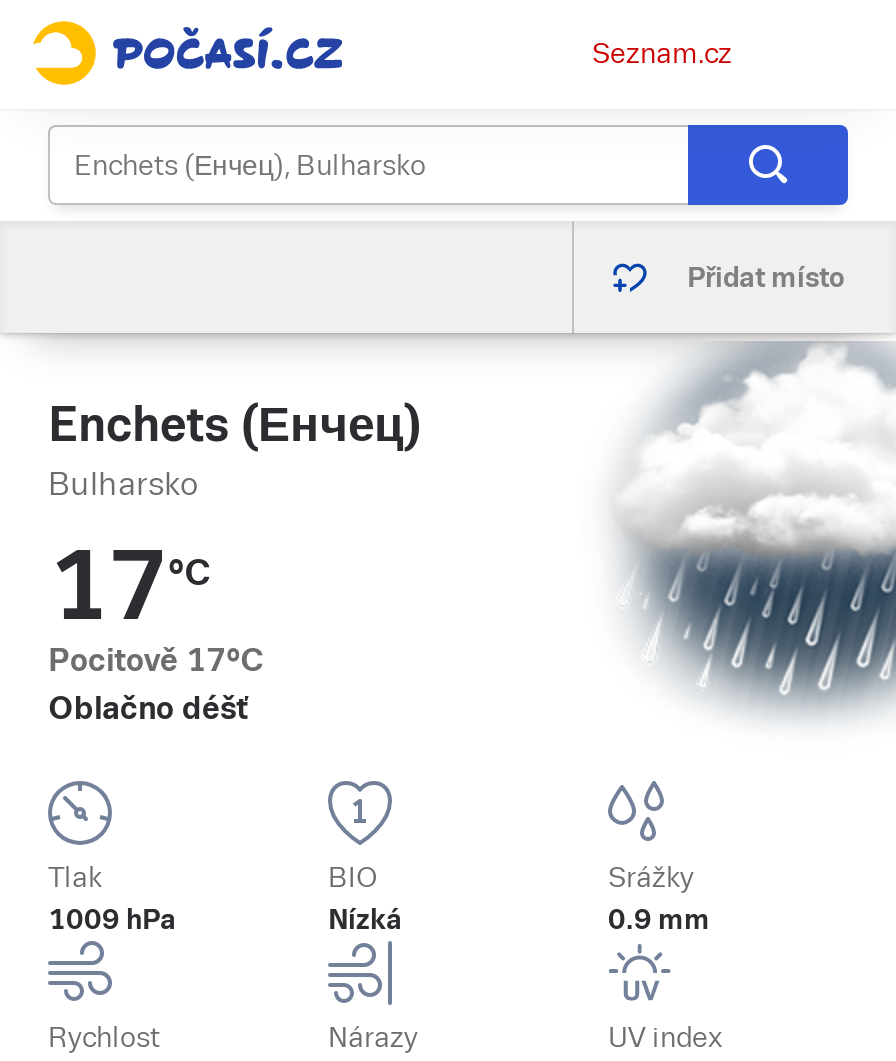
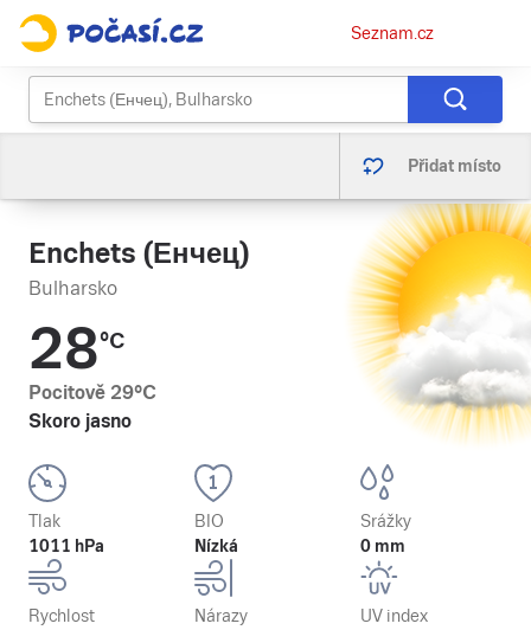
[598,341,890,733] [image] -> [353,204,527,439] [image]
[48,531,264,727] 17°C | Pocitově 17°C | Oblačno déšť -> [28,316,156,432] 28°C | Pocitově 29°C | Skoro jasno
[48,903,176,935] 1009 hPa -> [28,536,104,555] 1011 hPa
[608,903,710,935] 0.9 mm -> [360,536,405,555] 0 mm

